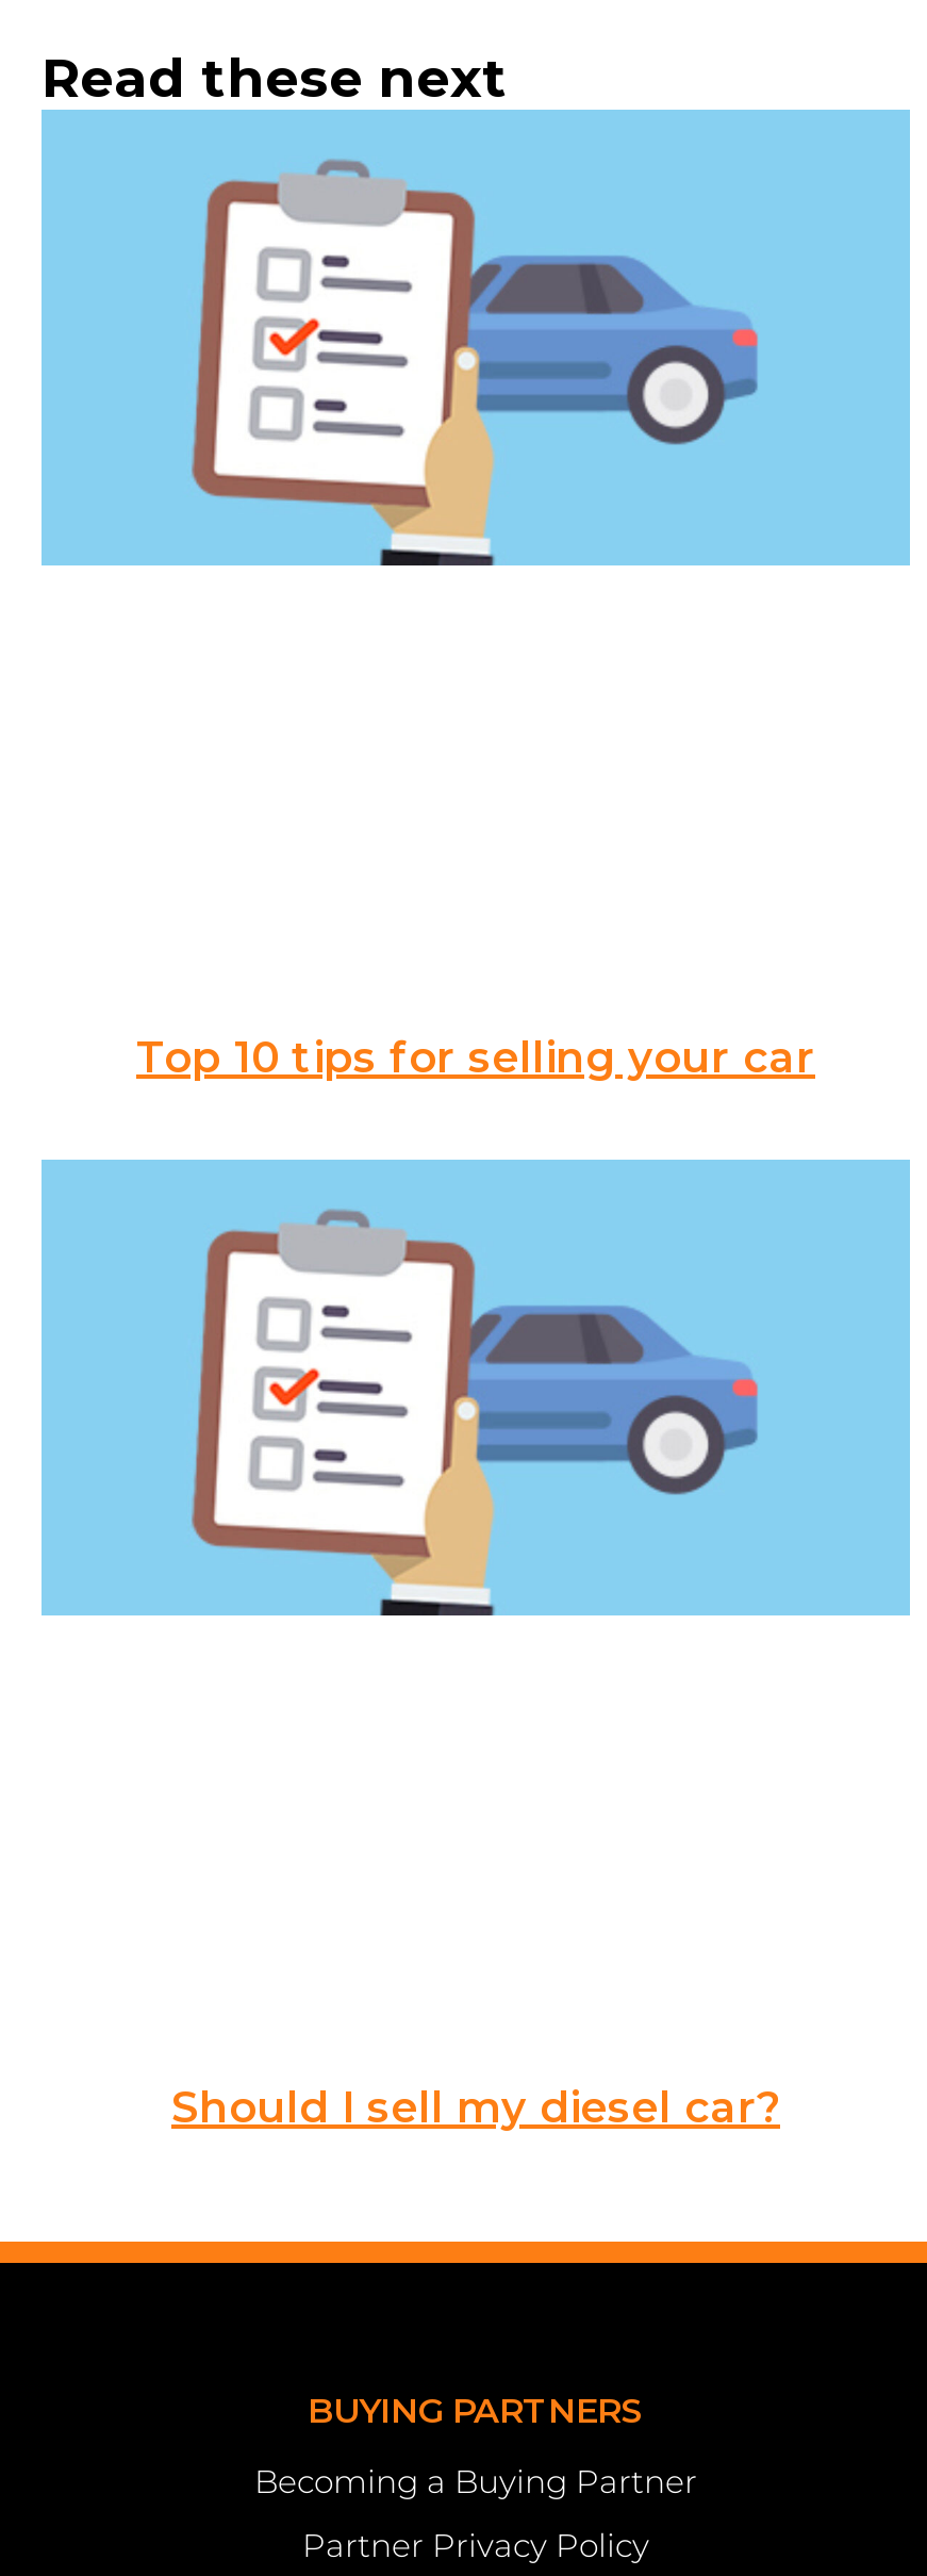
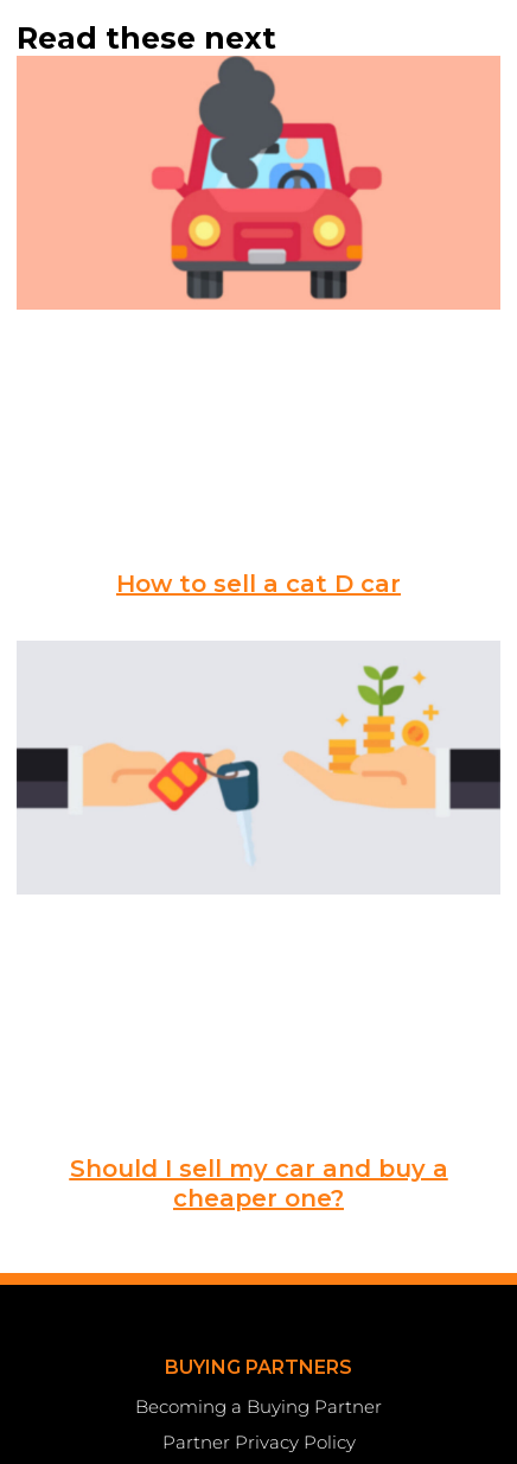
[39,108,912,568] [image] -> [17,56,500,310] [image]
[136,1032,815,1083] Top 10 tips for selling your car -> [116,569,401,598] How to sell a cat D car
[42,1160,910,1618] [image] -> [15,663,502,895] [image]
[171,2082,780,2133] Should I sell my diesel car? -> [69,1155,448,1213] Should I sell my car and buy a | cheaper one?

